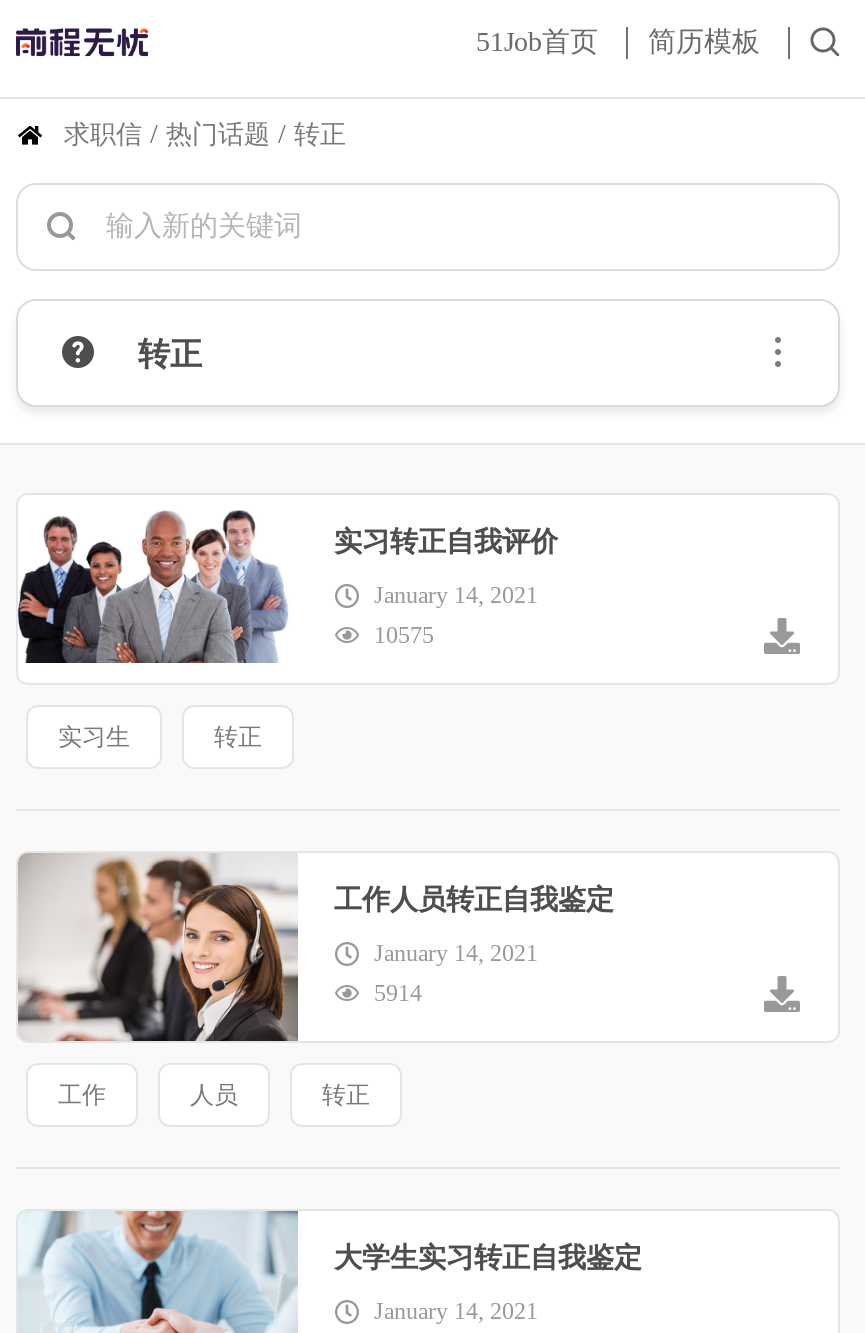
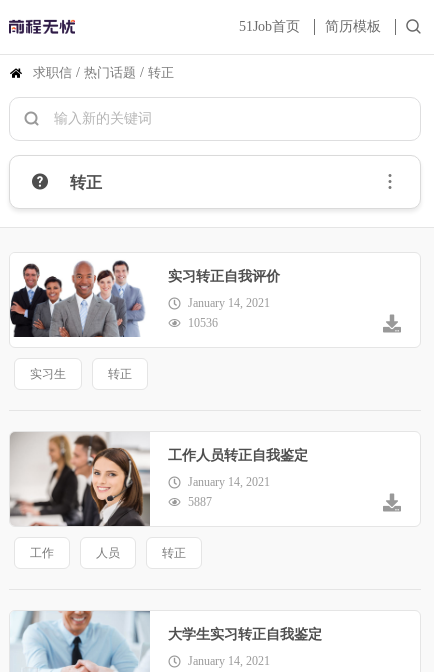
[374,621,434,649] 10575 -> [188,316,218,330] 10536
[374,979,422,1007] 5914 -> [188,495,212,509] 5887

